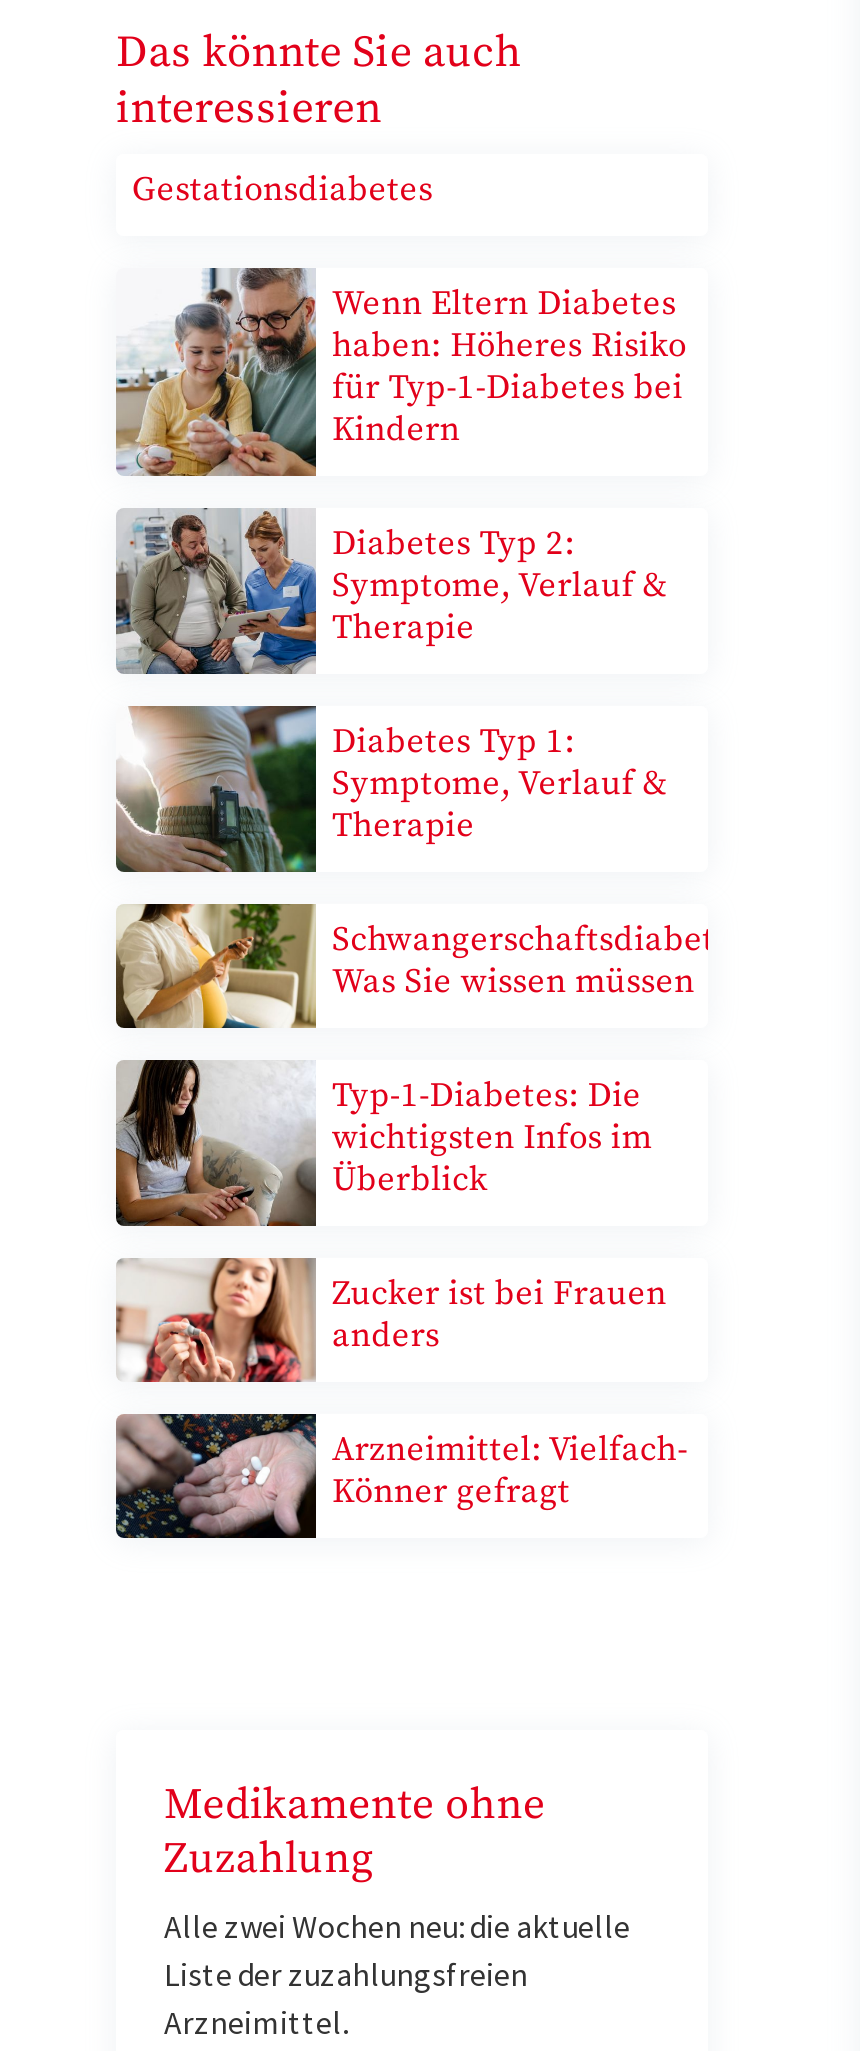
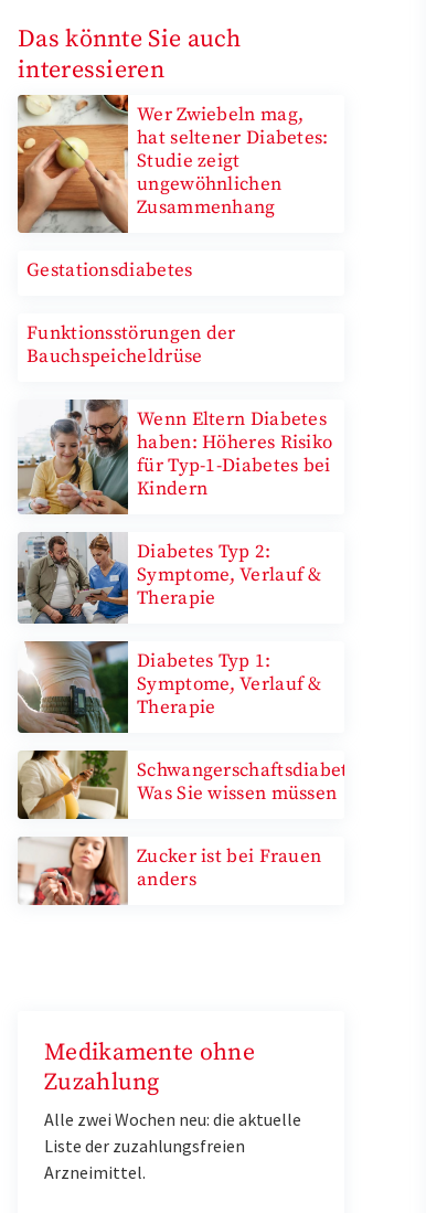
none -> [17,94,328,234] [image] | Wer Zwiebeln mag, | hat seltener Diabetes: | Studie zeigt | ungewöhnlichen | Zusammenhang
moved [132,168,433,212] -> [26,258,192,283]: Gestationsdiabetes
none -> [26,321,236,369] Funktionsstörungen der | Bauchspeicheldrüse
moved [108,264,695,1004] -> [13,397,337,806]: [image] | Wenn Eltern Diabetes | haben: Höheres Risiko | ... | Therapie | Was Sie wissen müssen
[116,1058,652,1228] [image] | Typ-1-Diabetes: Die | wichtigsten Infos im | Überblick -> none
moved [110,1254,667,1392] -> [14,834,321,911]: [image] | Zucker ist bei Frauen | anders
[114,1412,688,1540] [image] | Arzneimittel: Vielfach- | Könner gefragt -> none

